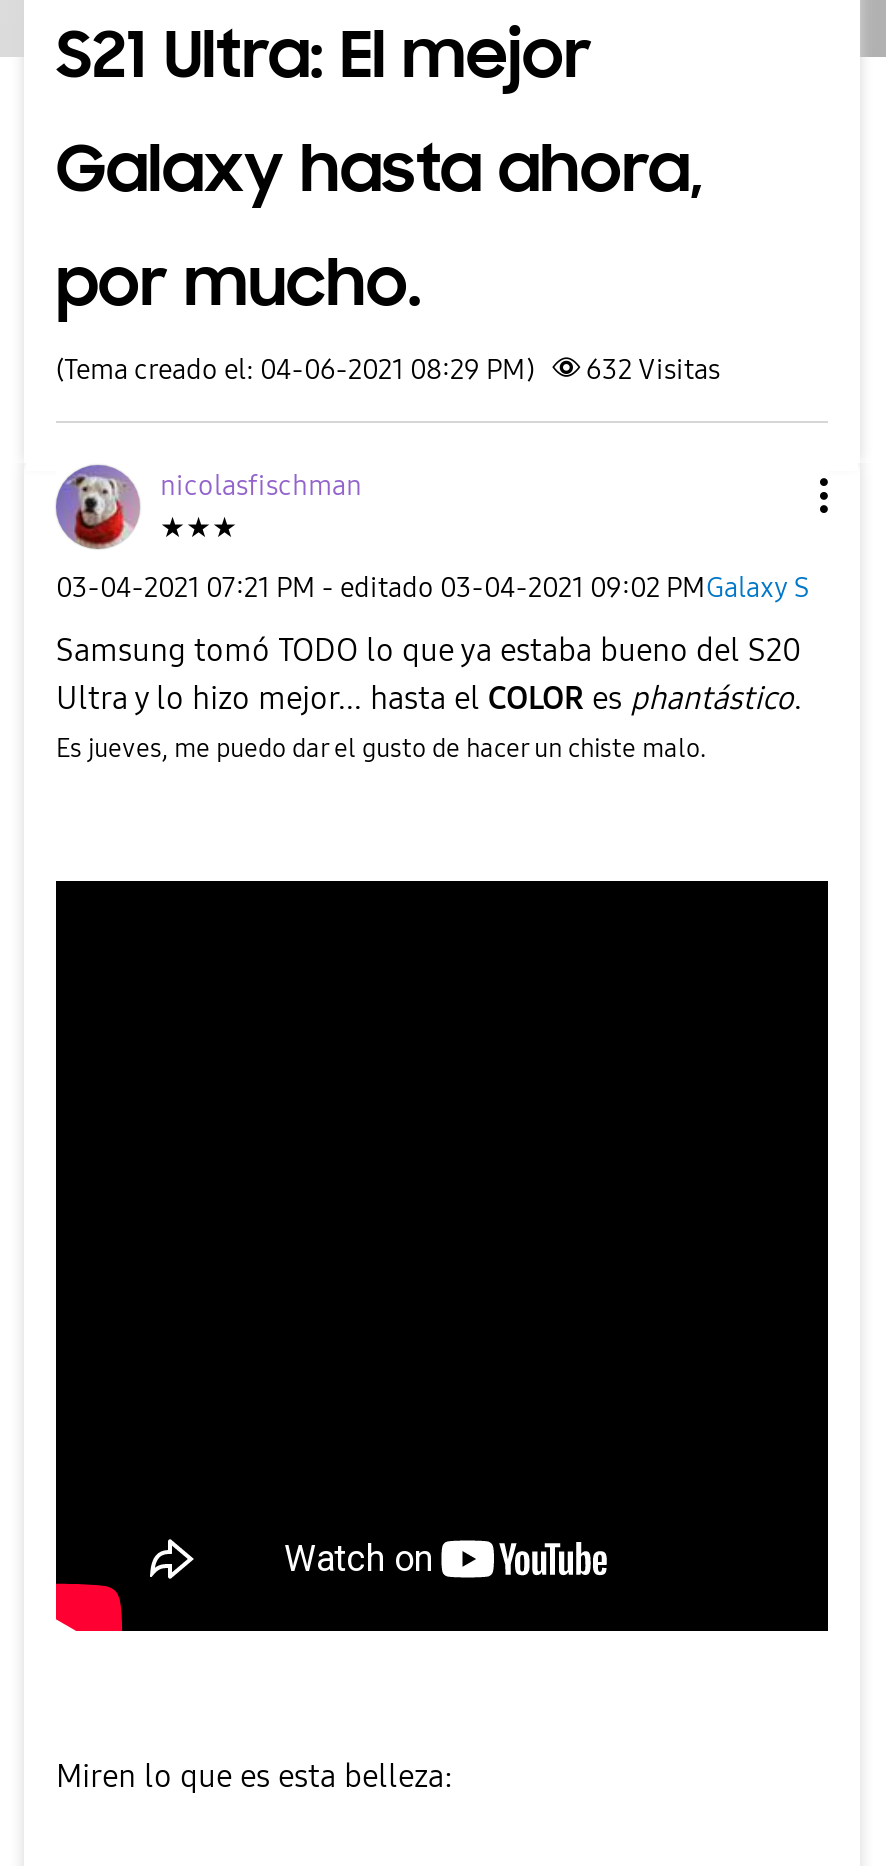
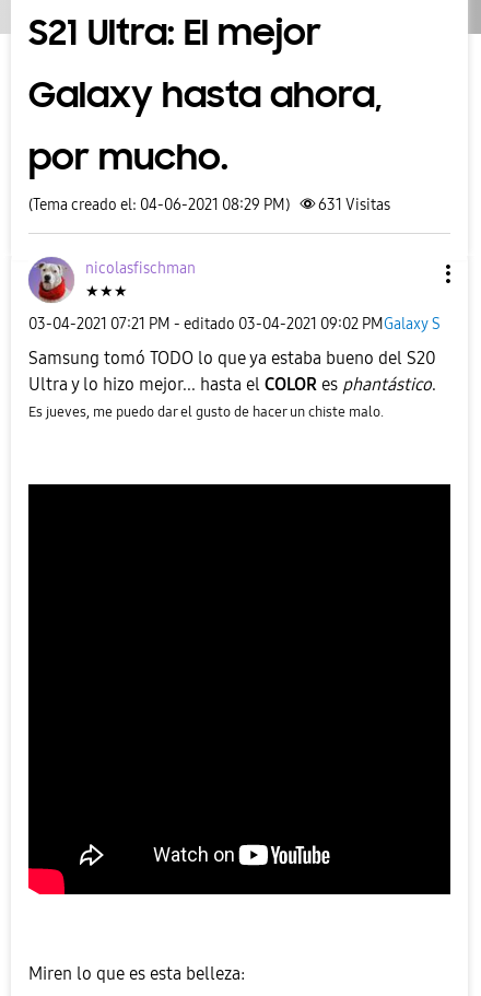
[56,353,720,387] (Tema creado el: 04-06-2021 08:29 PM) 632 Visitas -> [28,196,390,214] (Tema creado el: 04-06-2021 08:29 PM) 631 Visitas

